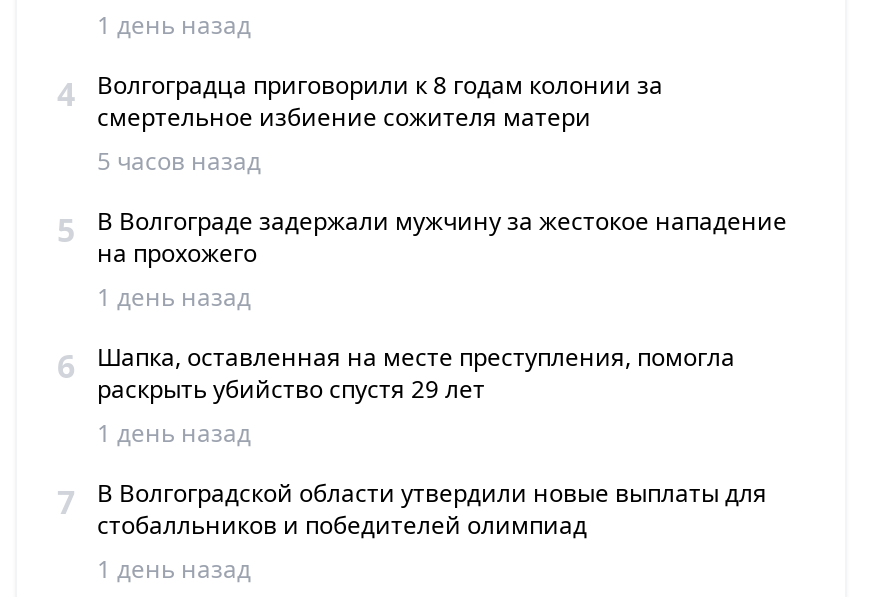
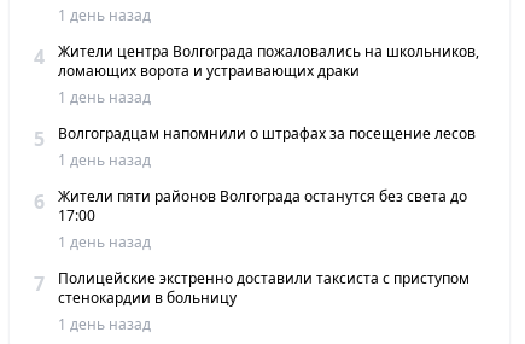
[97,68,663,178] Волгоградца приговорили к 8 годам колонии за | смертельное избиение сожителя матери | 5 часов назад -> [58,41,479,107] Жители центра Волгограда пожаловались на школьников, | ломающих ворота и устраивающих драки | 1 день назад
[97,204,787,270] В Волгограде задержали мужчину за жестокое нападение | на прохожего -> [58,123,476,144] Волгоградцам напомнили о штрафах за посещение лесов
[97,340,735,406] Шапка, оставленная на месте преступления, помогла | раскрыть убийство спустя 29 лет -> [58,186,467,226] Жители пяти районов Волгограда останутся без света до | 17:00
[97,476,767,542] В Волгоградской области утвердили новые выплаты для | стобалльников и победителей олимпиад -> [58,268,469,308] Полицейские экстренно доставили таксиста с приступом | стенокардии в больницу

